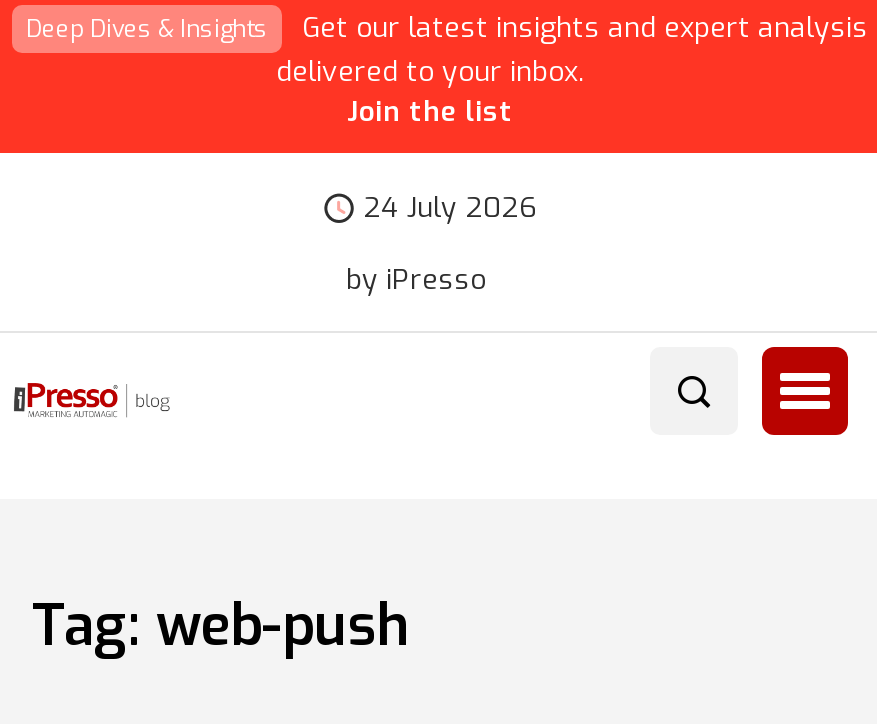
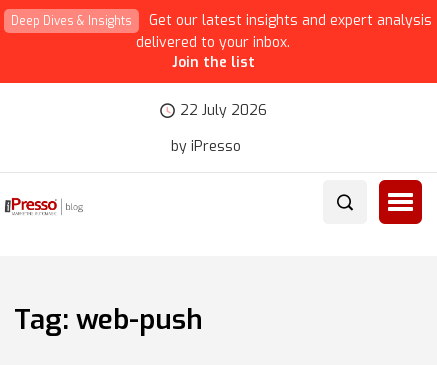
[363,189,537,227] 24 July 2026 -> [179,101,266,120] 22 July 2026

